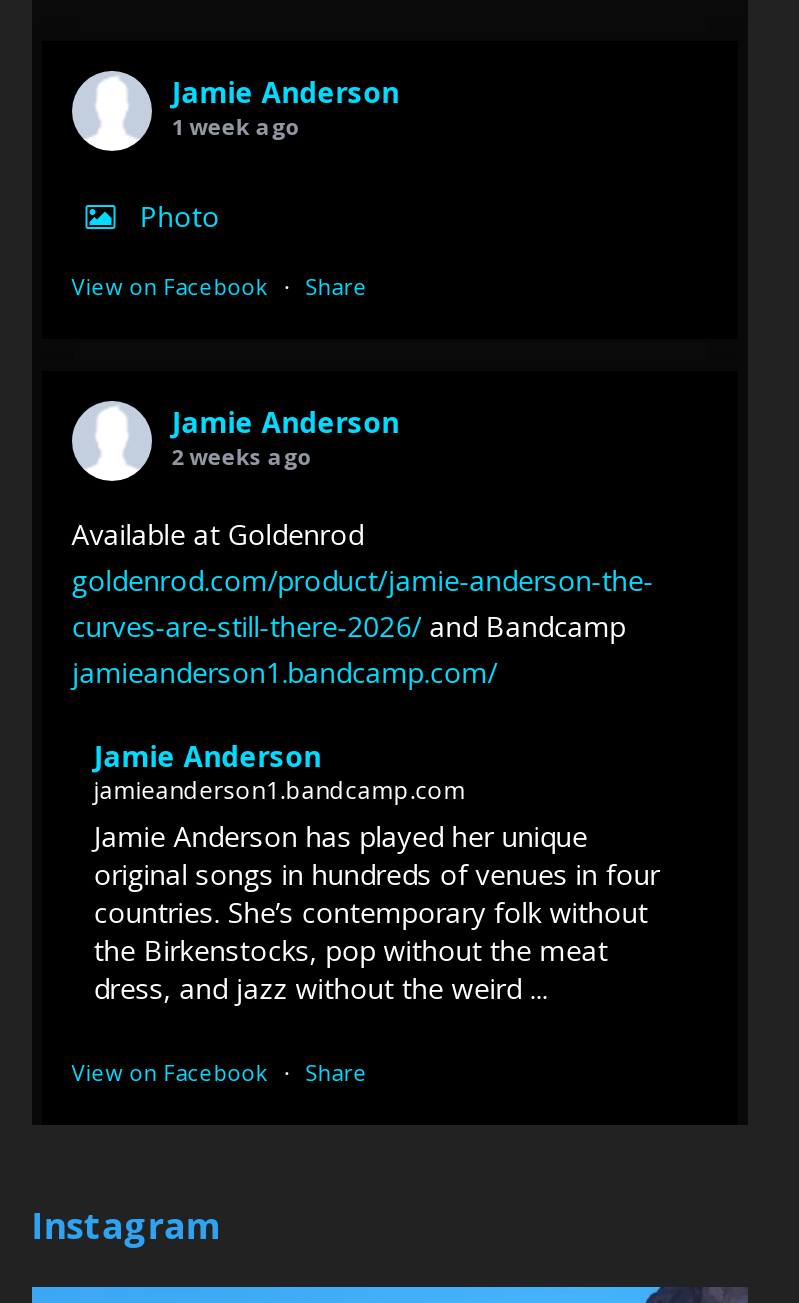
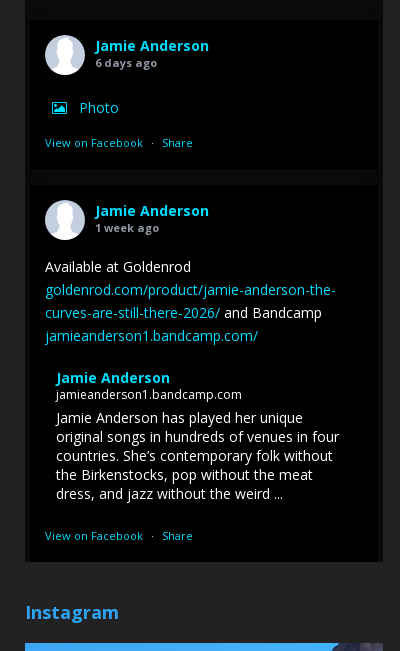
[172,110,300,140] 1 week ago -> [95,55,157,70] 6 days ago
[172,440,312,470] 2 weeks ago -> [95,220,159,235] 1 week ago

